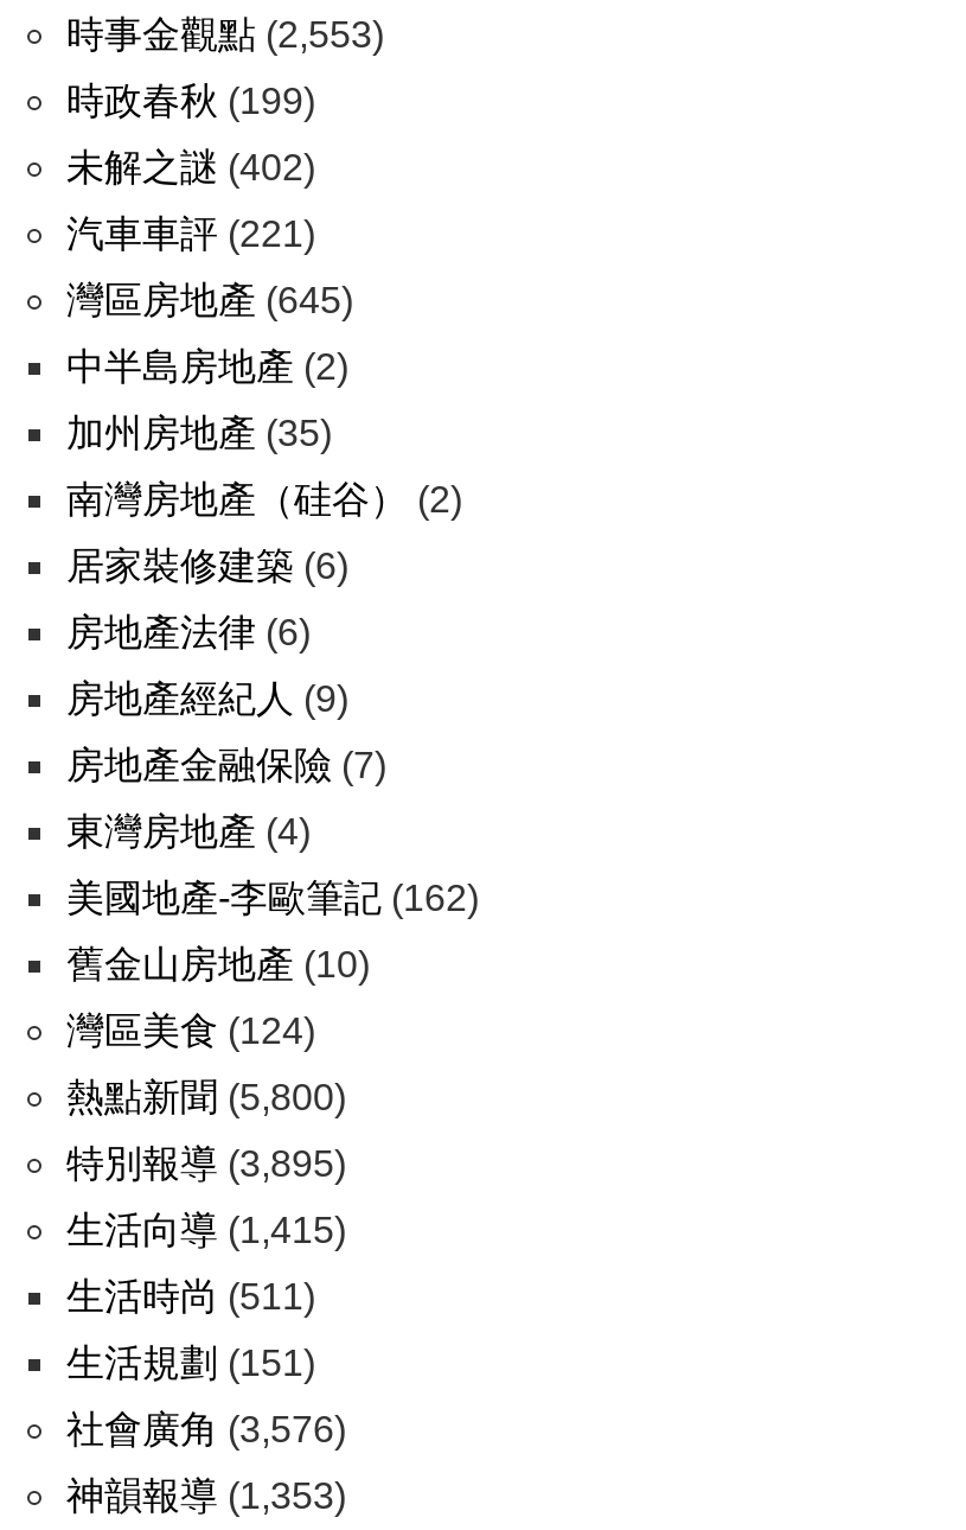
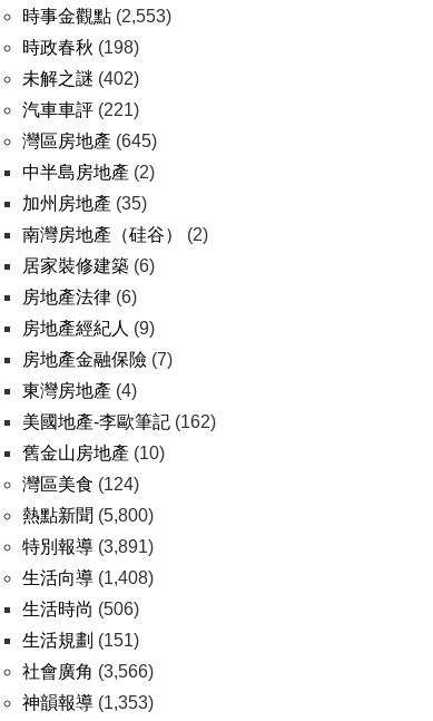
[66,81,315,121] 時政春秋(199) -> [22,38,139,57] 時政春秋(198)
[66,1143,346,1184] 特別報導(3,895) -> [22,537,154,556] 特別報導(3,891)
[66,1210,346,1250] 生活向導(1,415) -> [22,568,154,587] 生活向導(1,408)
[66,1276,315,1317] 生活時尚(511) -> [22,600,139,618] 生活時尚(506)
[66,1409,346,1449] 社會廣角(3,576) -> [22,662,154,681] 社會廣角(3,566)

